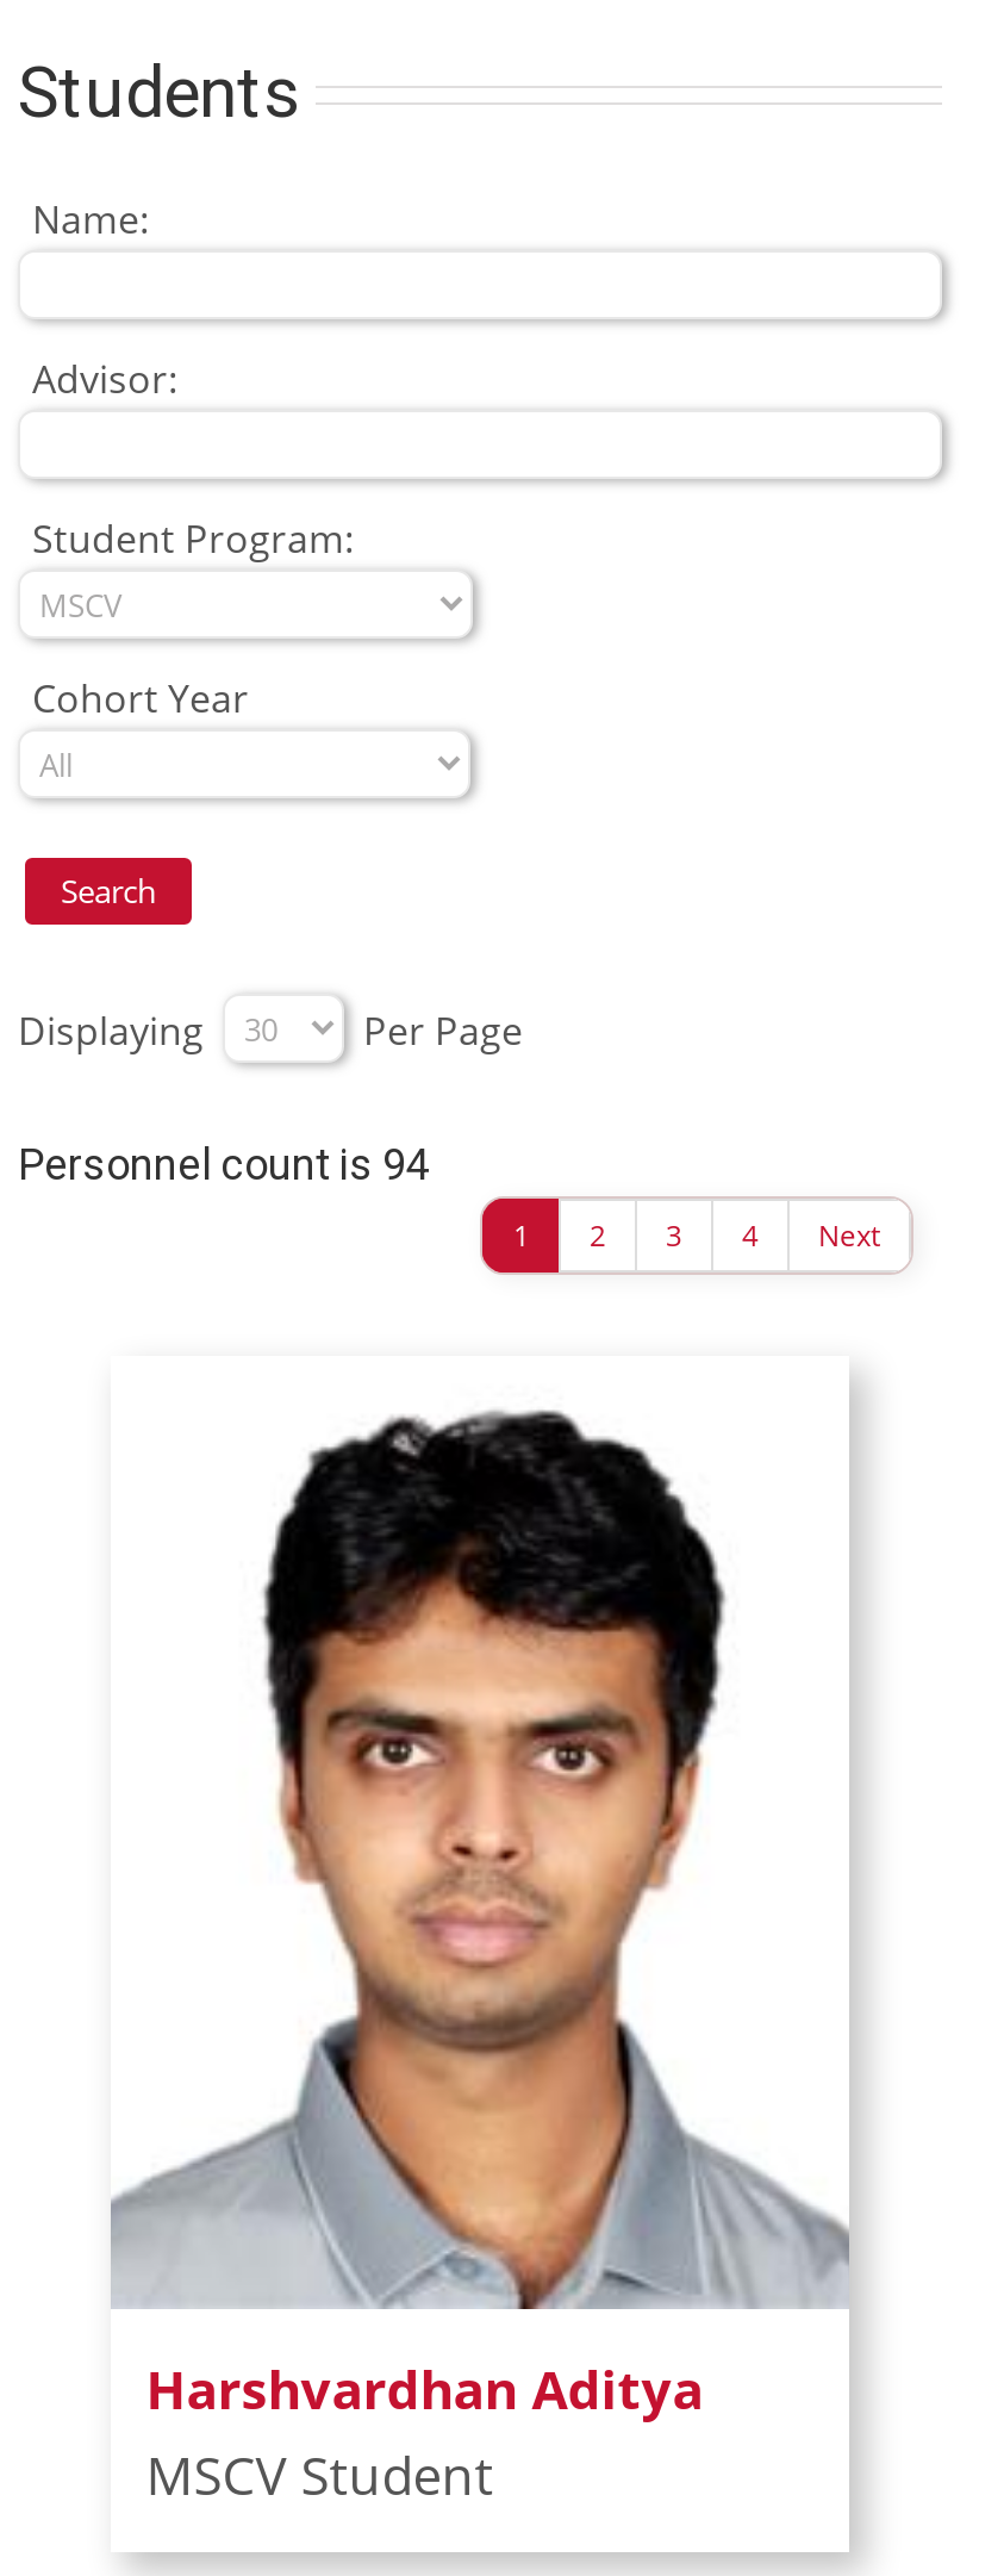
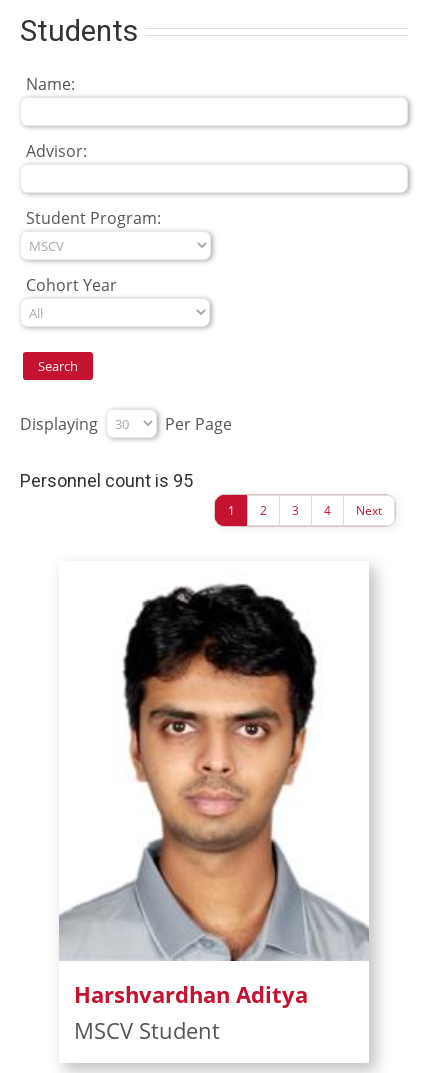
[18,1139,430,1189] Personnel count is 94 -> [20,470,193,491] Personnel count is 95

